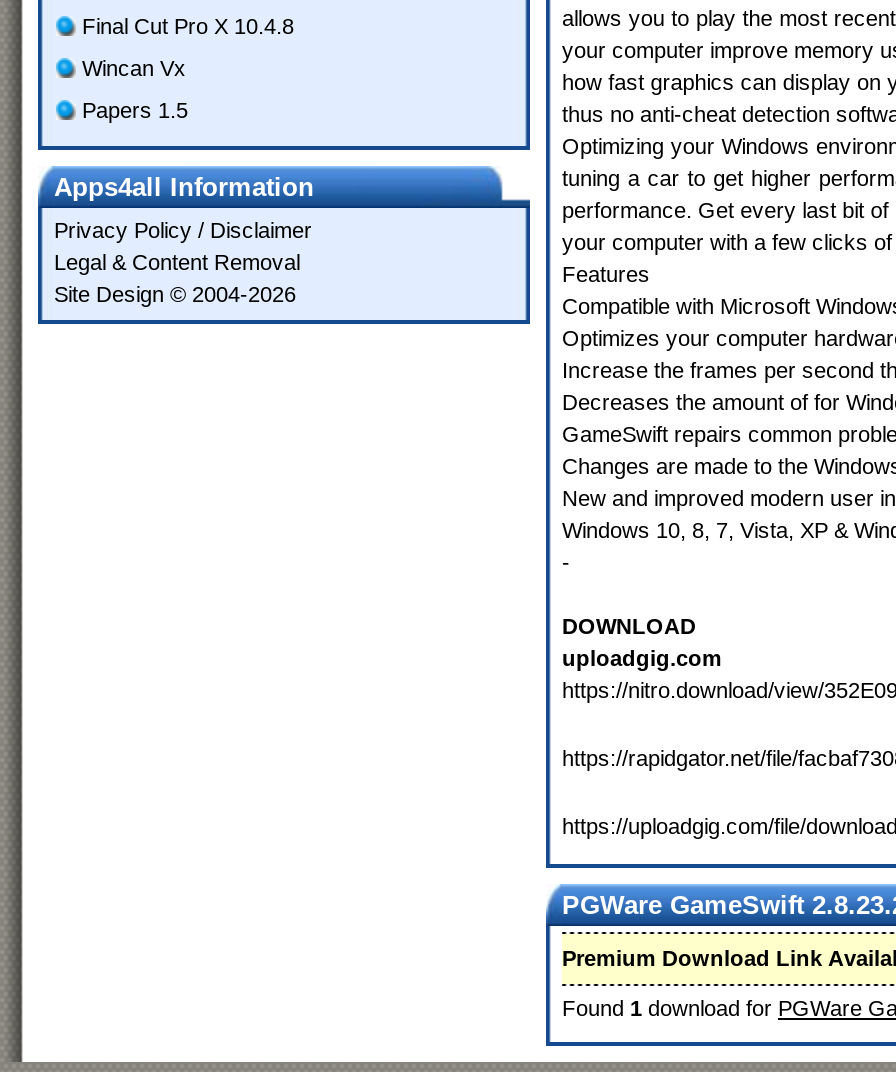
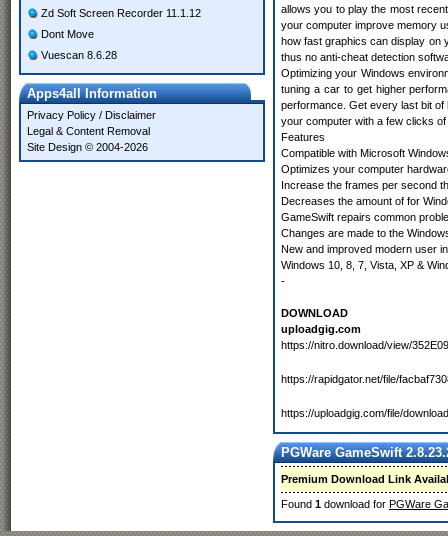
[82,14,294,38] Final Cut Pro X 10.4.8 -> [41,7,201,19] Zd Soft Screen Recorder 11.1.12
[82,56,186,80] Wincan Vx -> [41,28,94,40] Dont Move
[82,98,188,122] Papers 1.5 -> [41,49,117,61] Vuescan 8.6.28

